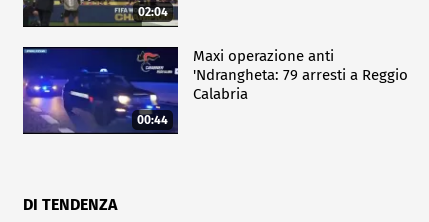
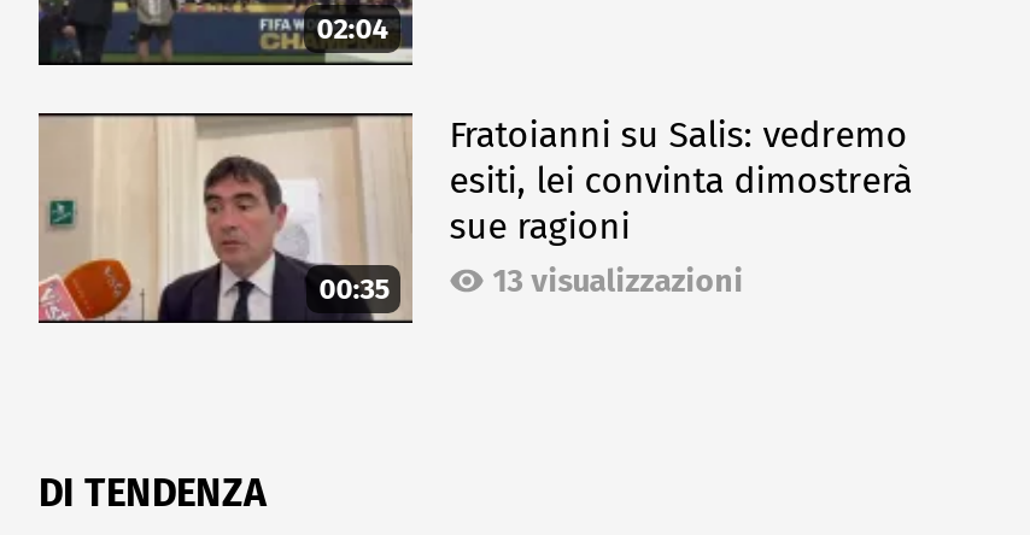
[22,47,179,134] [image] | 00:44 -> [36,113,415,323] [image] | 00:35
[193,47,408,103] Maxi operazione anti | 'Ndrangheta: 79 arresti a Reggio | Calabria -> [449,114,912,300] Fratoianni su Salis: vedremo | esiti, lei convinta dimostrerà | sue ragioni | 13 visualizzazioni

